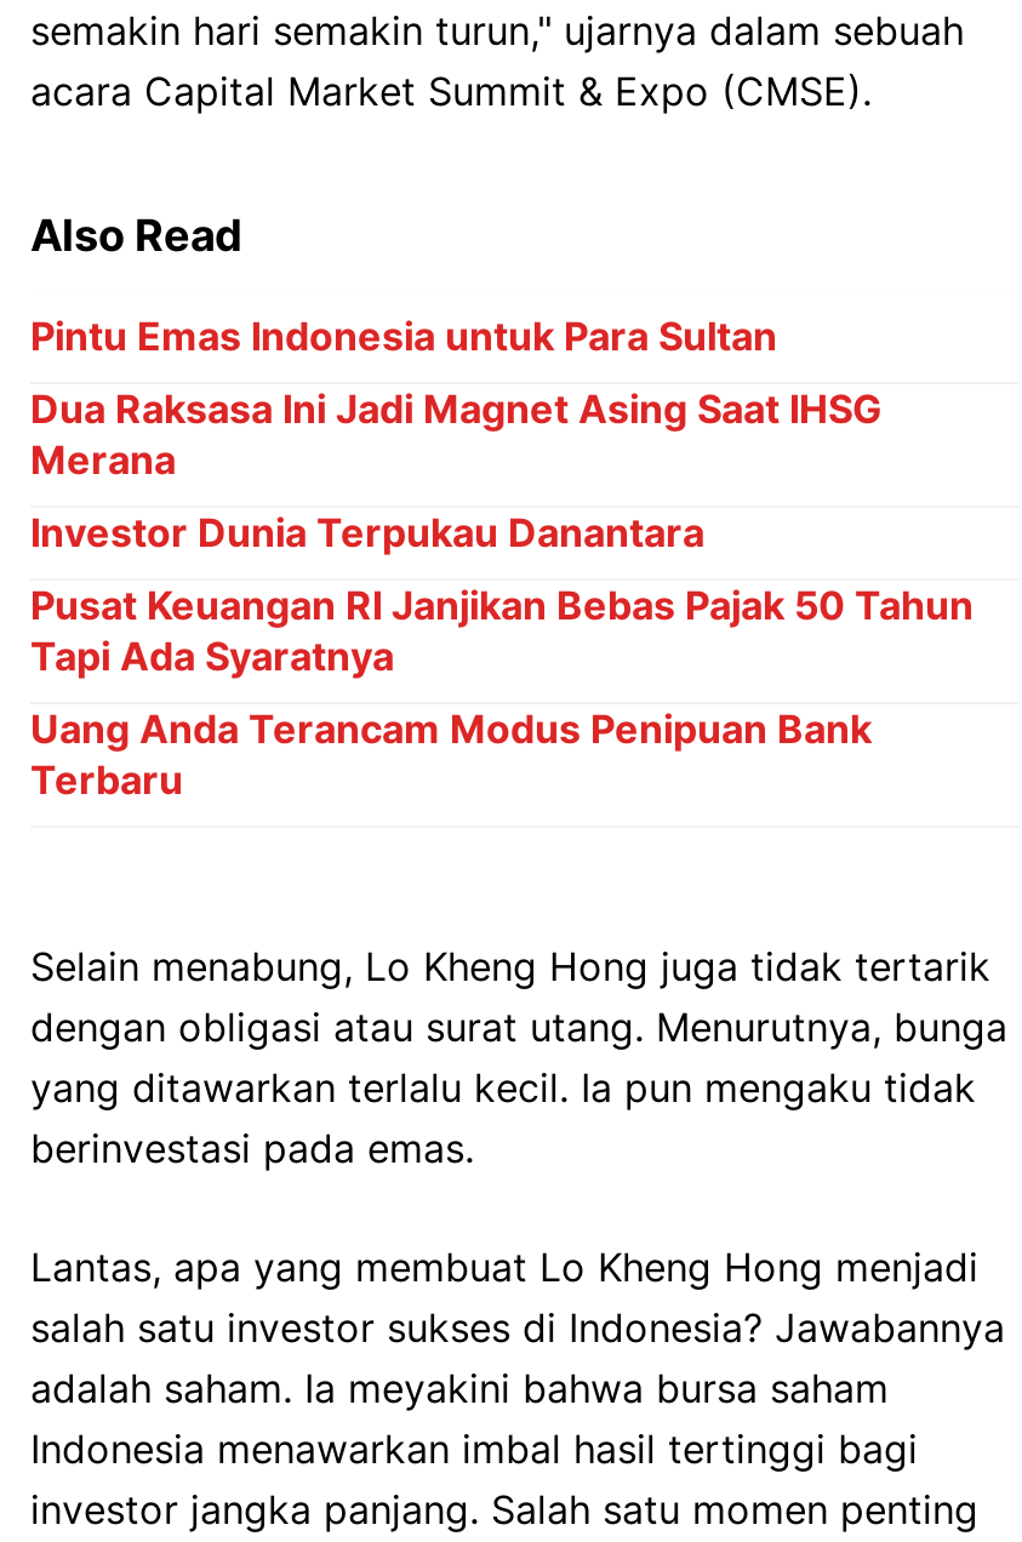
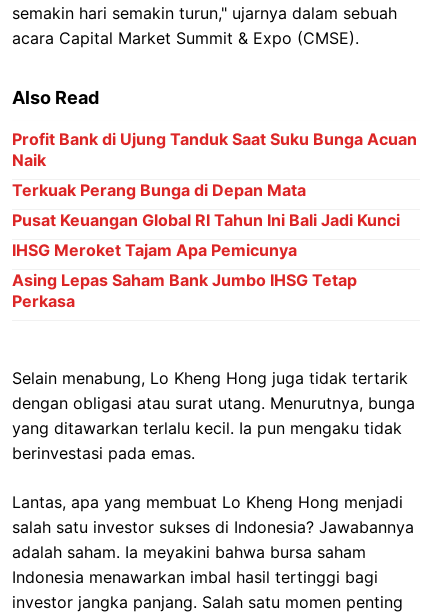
[30,313,777,361] Pintu Emas Indonesia untuk Para Sultan -> [12,129,417,170] Profit Bank di Ujung Tanduk Saat Suku Bunga Acuan | Naik
[30,385,881,485] Dua Raksasa Ini Jadi Magnet Asing Saat IHSG | Merana -> [12,180,306,200] Terkuak Perang Bunga di Depan Mata
[30,509,704,558] Investor Dunia Terpukau Danantara -> [12,210,400,230] Pusat Keuangan Global RI Tahun Ini Bali Jadi Kunci
[30,582,974,681] Pusat Keuangan RI Janjikan Bebas Pajak 50 Tahun | Tapi Ada Syaratnya -> [12,240,297,260] IHSG Meroket Tajam Apa Pemicunya
[30,706,872,805] Uang Anda Terancam Modus Penipuan Bank | Terbaru -> [12,270,357,311] Asing Lepas Saham Bank Jumbo IHSG Tetap | Perkasa

